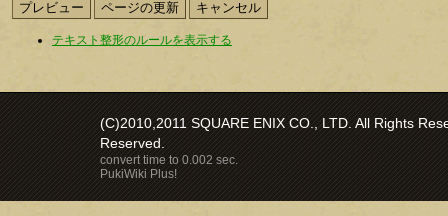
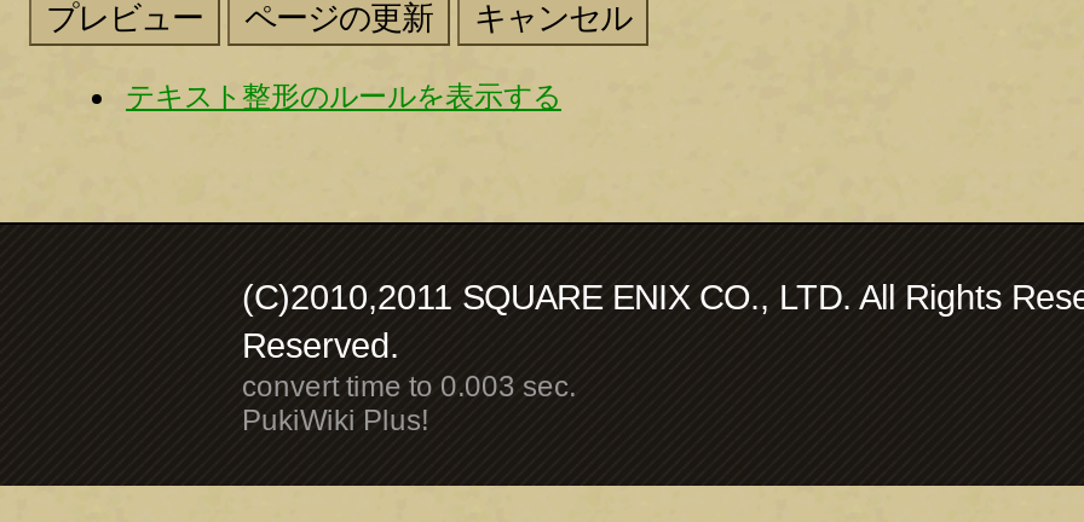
[100,153,238,167] convert time to 0.002 sec. -> [242,370,576,404] convert time to 0.003 sec.

